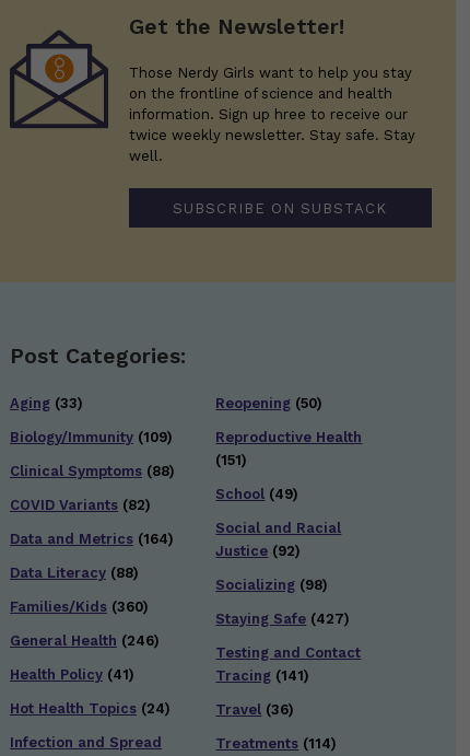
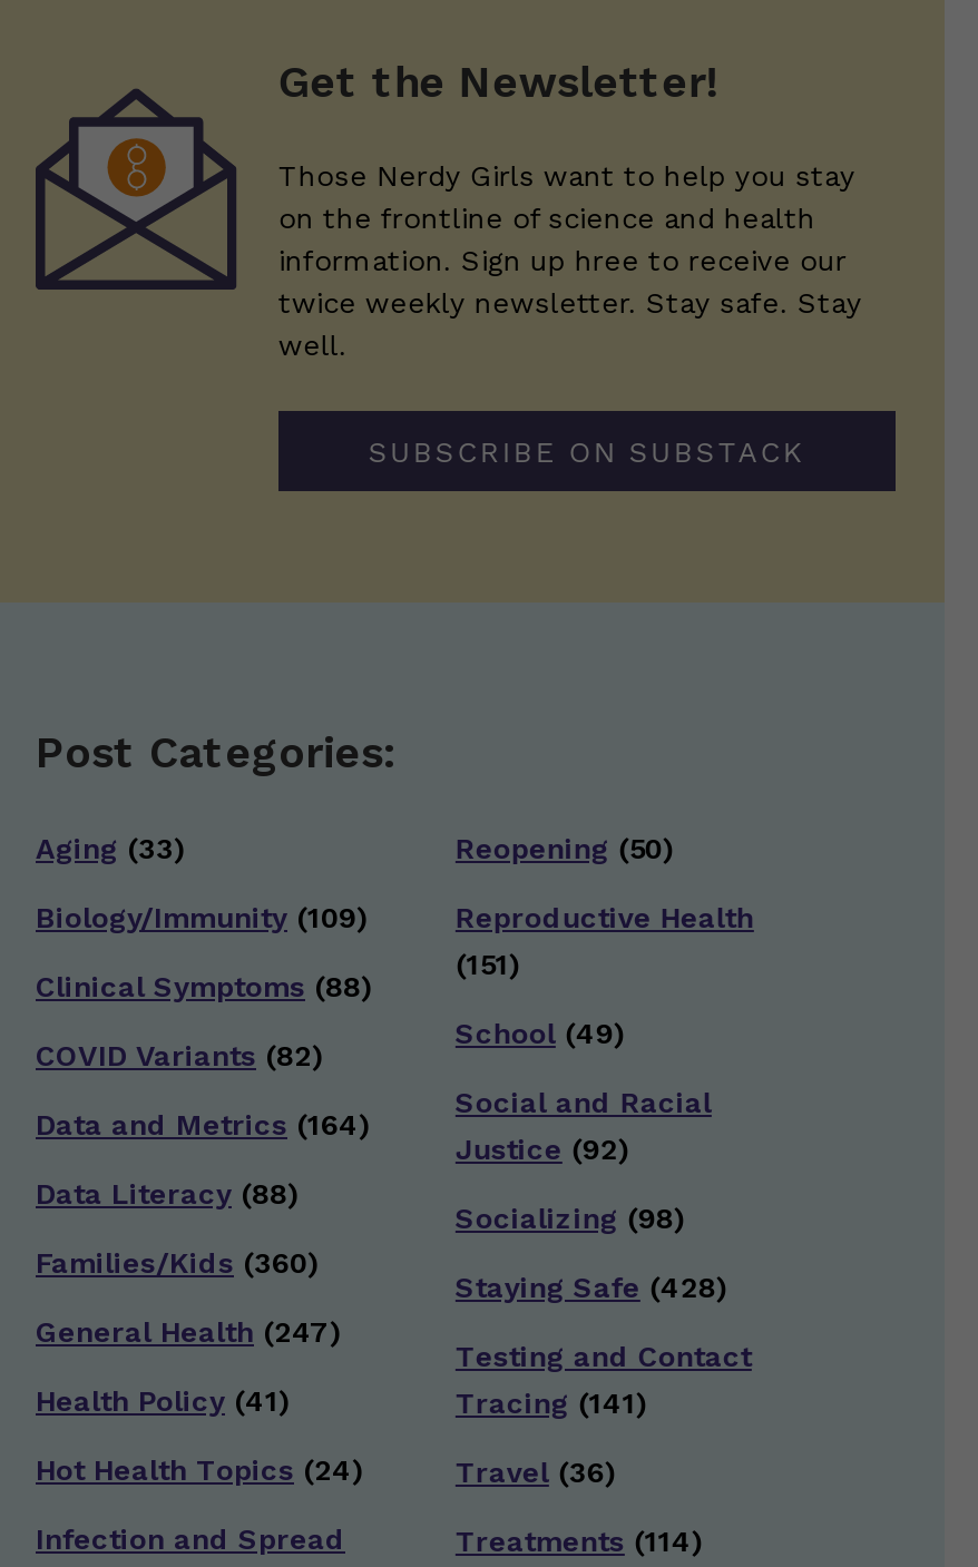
[216,610,350,627] Staying Safe (427) -> [455,1271,727,1304] Staying Safe (428)
[10,632,160,649] General Health (246) -> [36,1315,341,1349] General Health (247)

